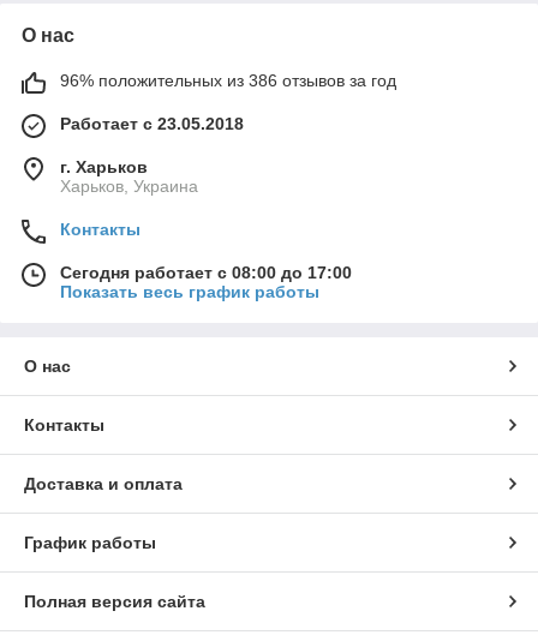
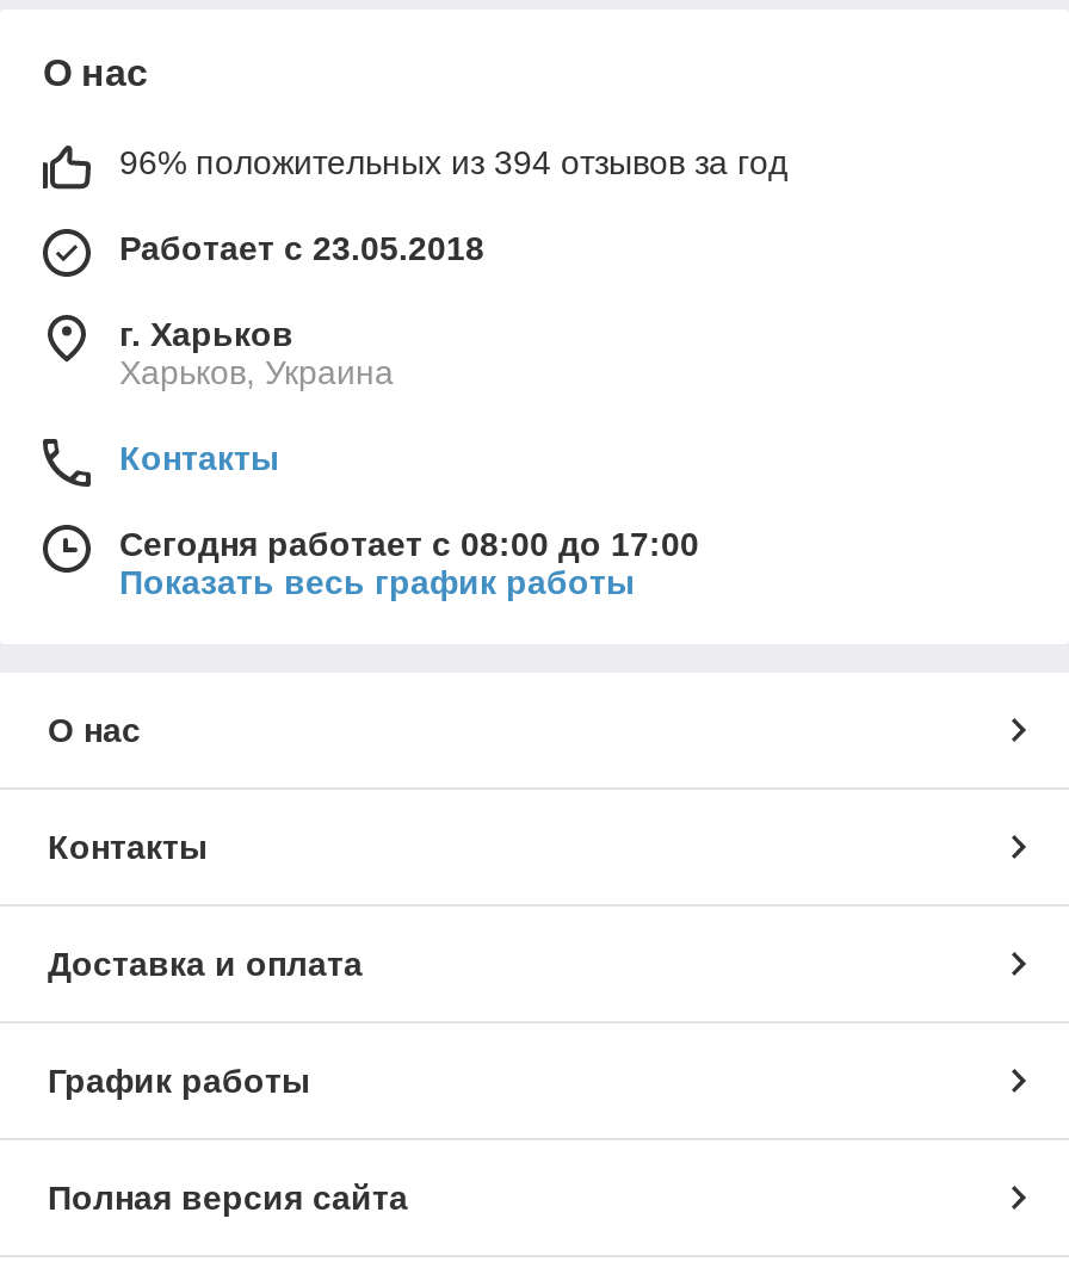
[60,71,396,91] 96% положительных из 386 отзывов за год -> [119,144,787,182] 96% положительных из 394 отзывов за год

